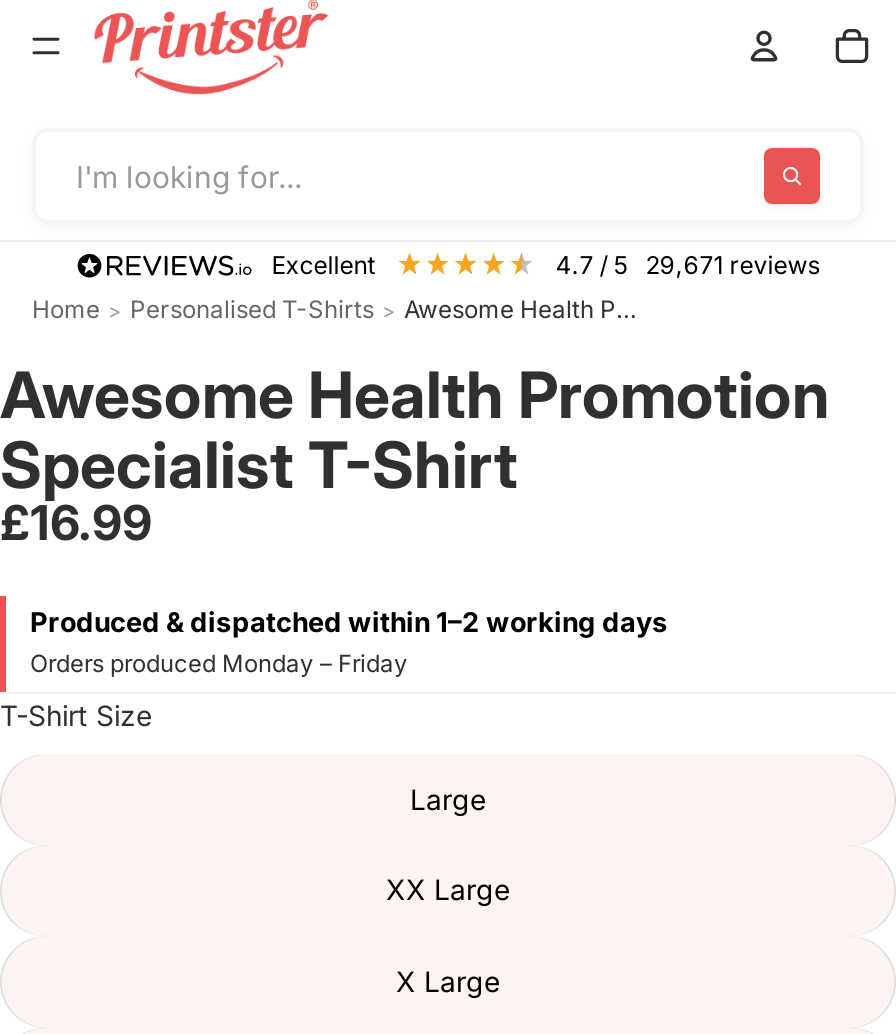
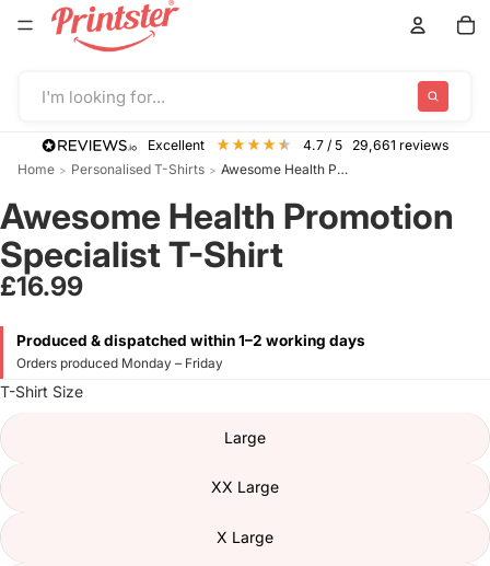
[556,250,820,280] 4.7 / 5 29,671 reviews -> [303,137,449,153] 4.7 / 5 29,661 reviews

